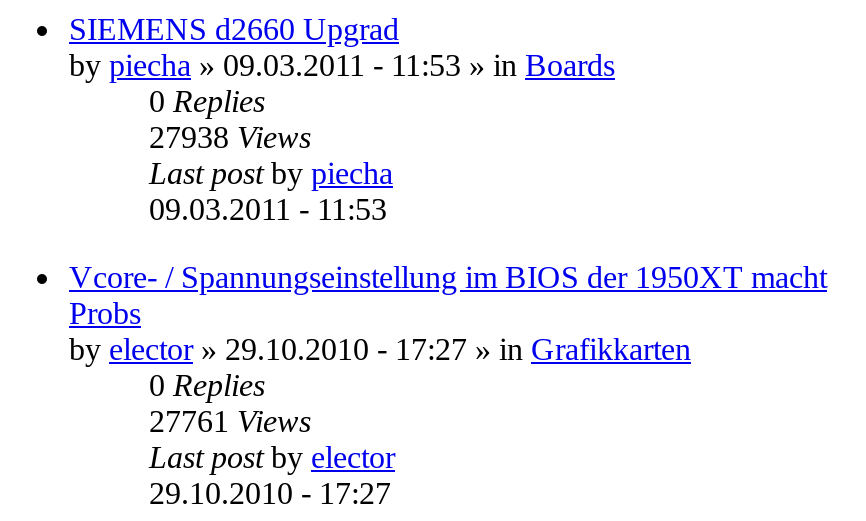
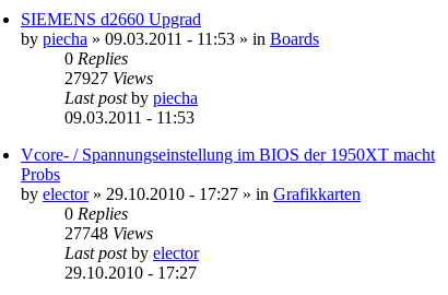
[149,120,311,154] 27938 Views -> [64,69,153,87] 27927 Views
[149,404,311,438] 27761 Views -> [64,224,153,242] 27748 Views

